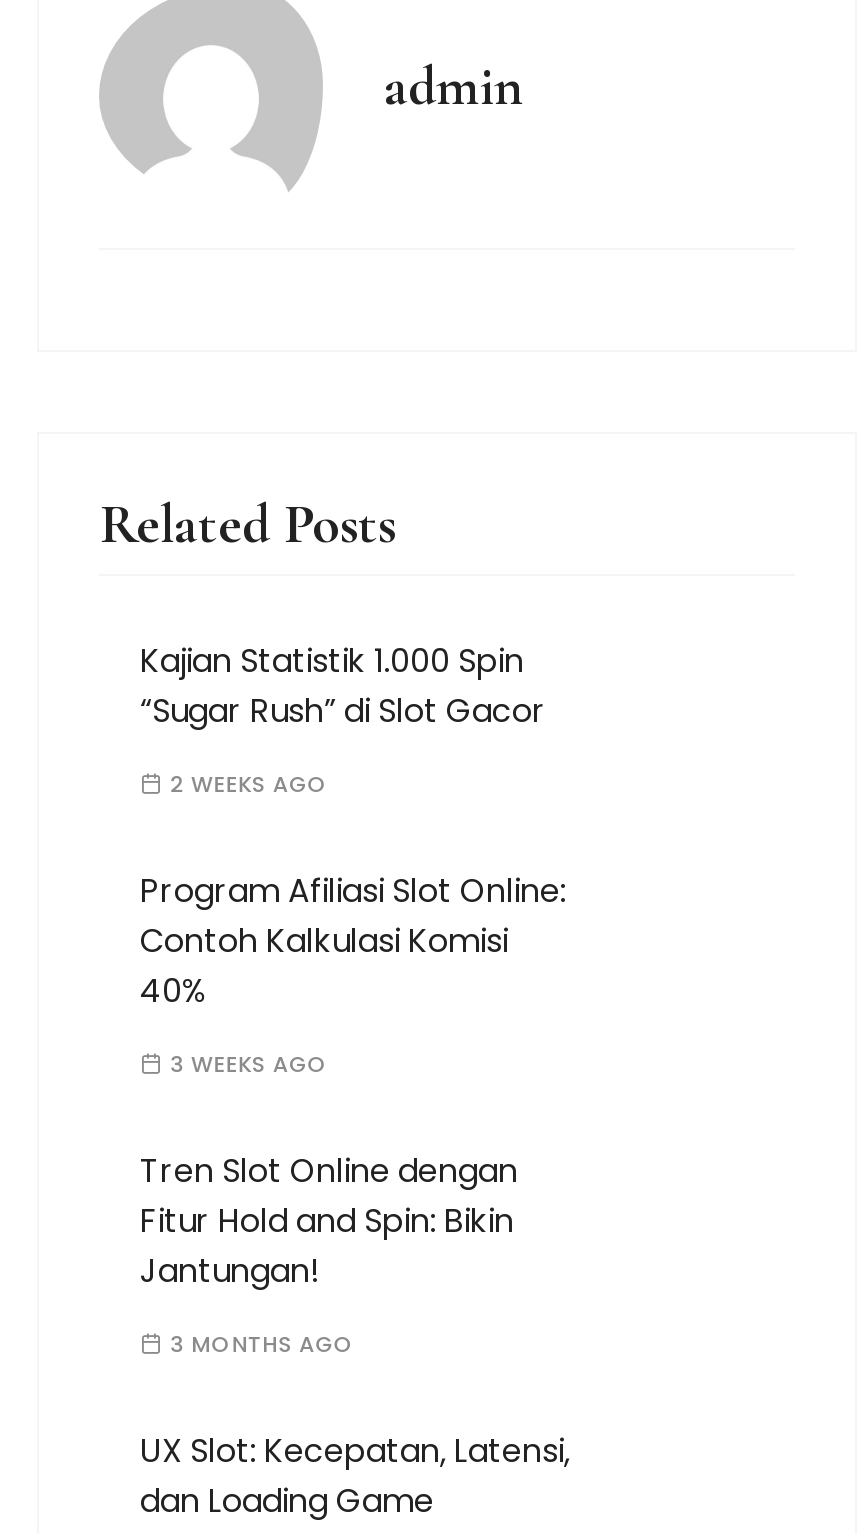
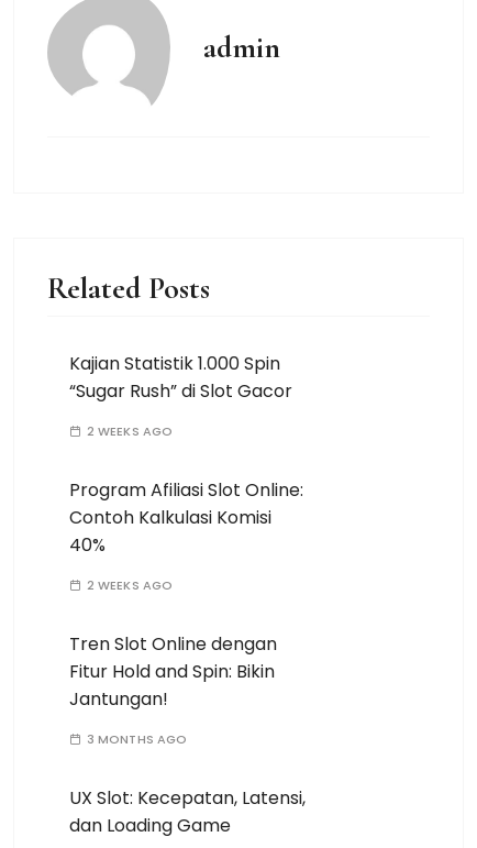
[170,1048,328,1080] 3 WEEKS AGO -> [86,576,173,594] 2 WEEKS AGO

